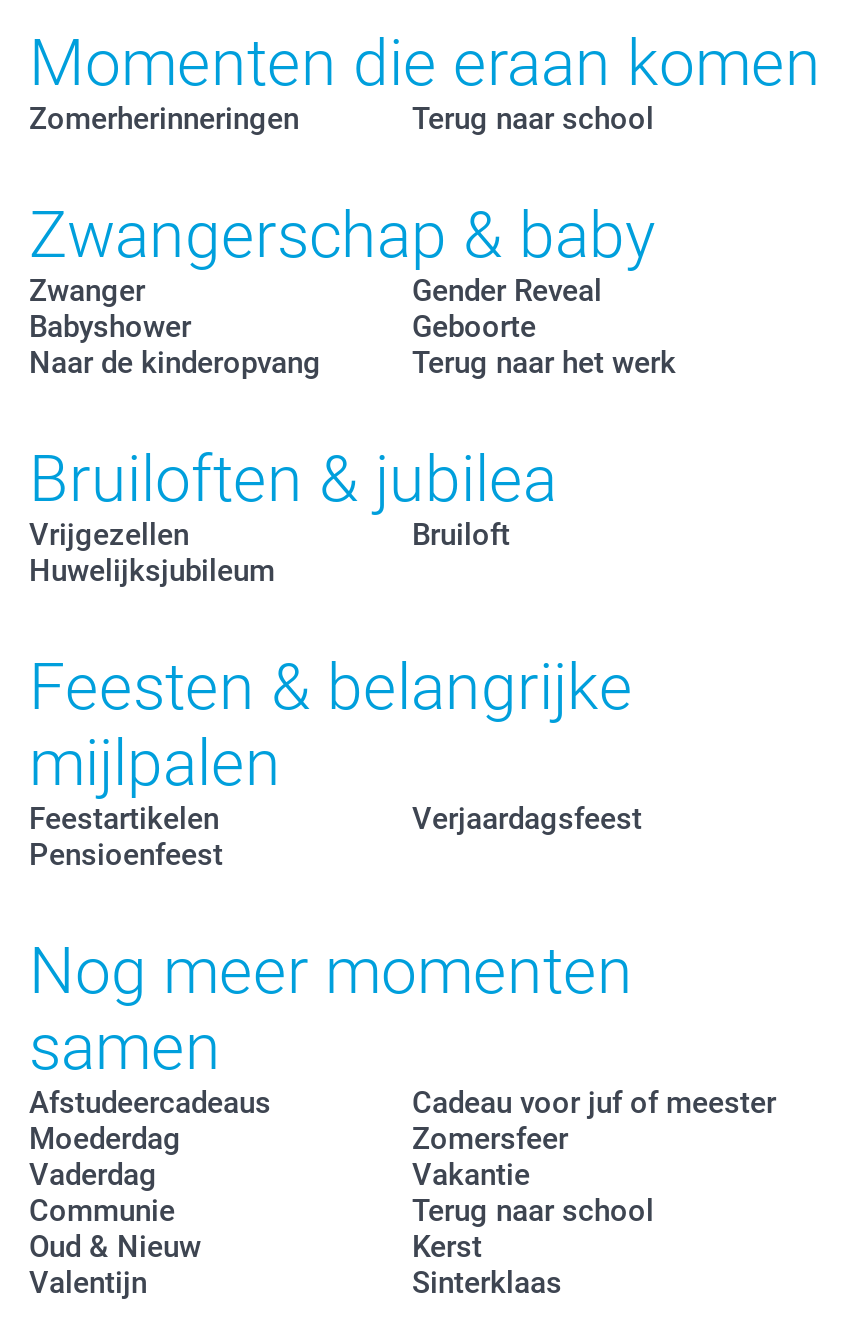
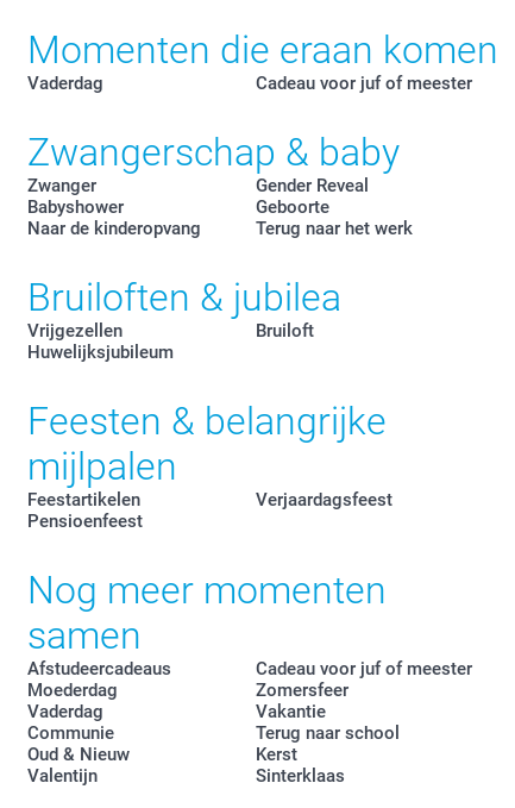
[29,101,654,137] Zomerherinneringen | Terug naar school -> [27,73,472,94] Vaderdag | Cadeau voor juf of meester

